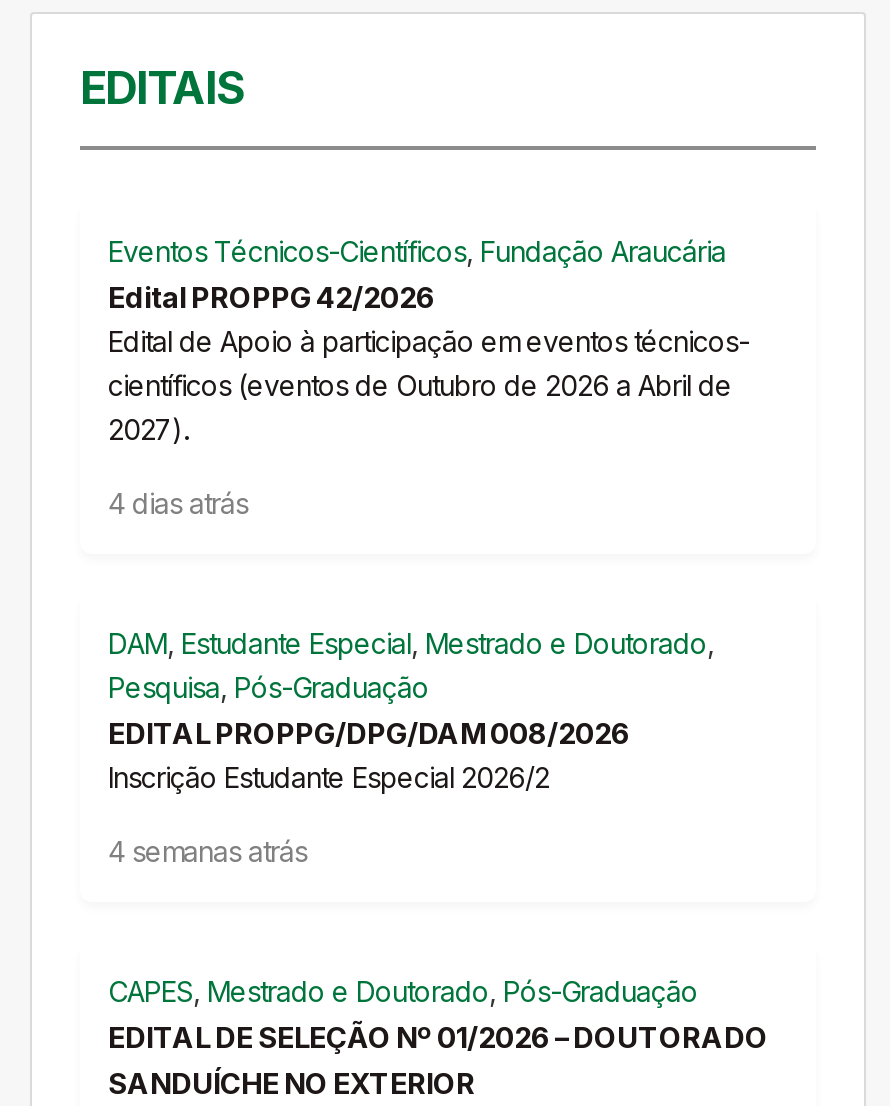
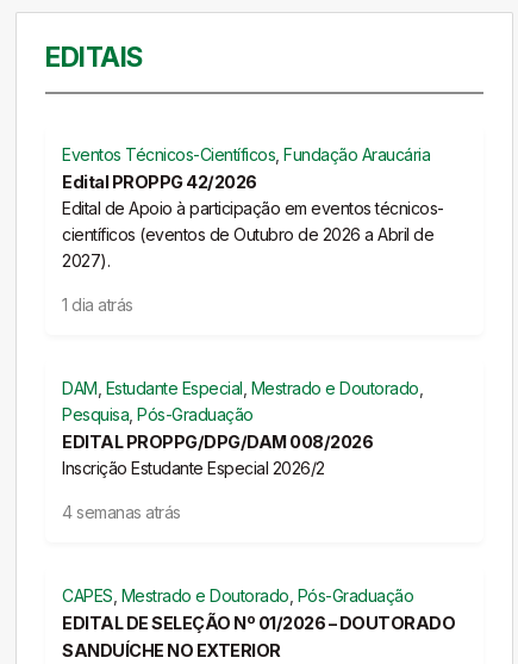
[108,486,248,520] 4 dias atrás -> [62,294,133,315] 1 dia atrás

